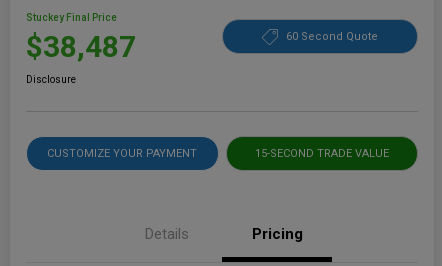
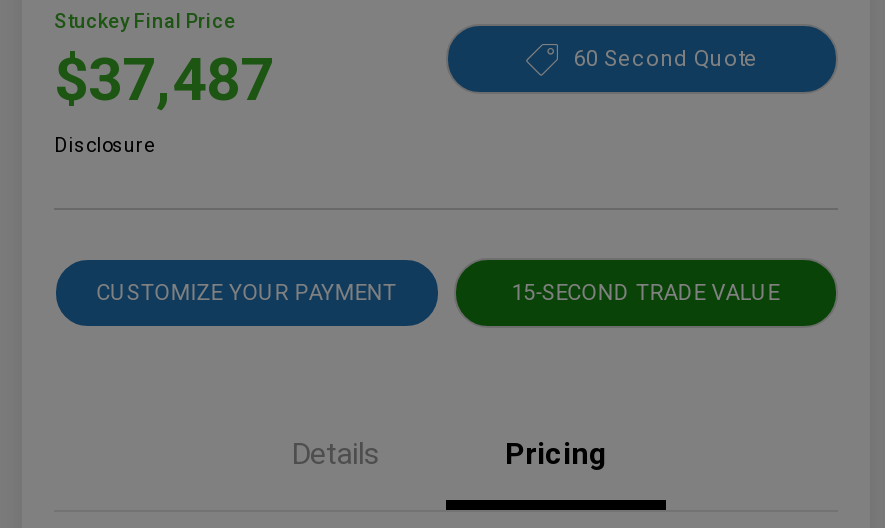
[26,29,136,64] $38,487 -> [54,44,274,114] $37,487

